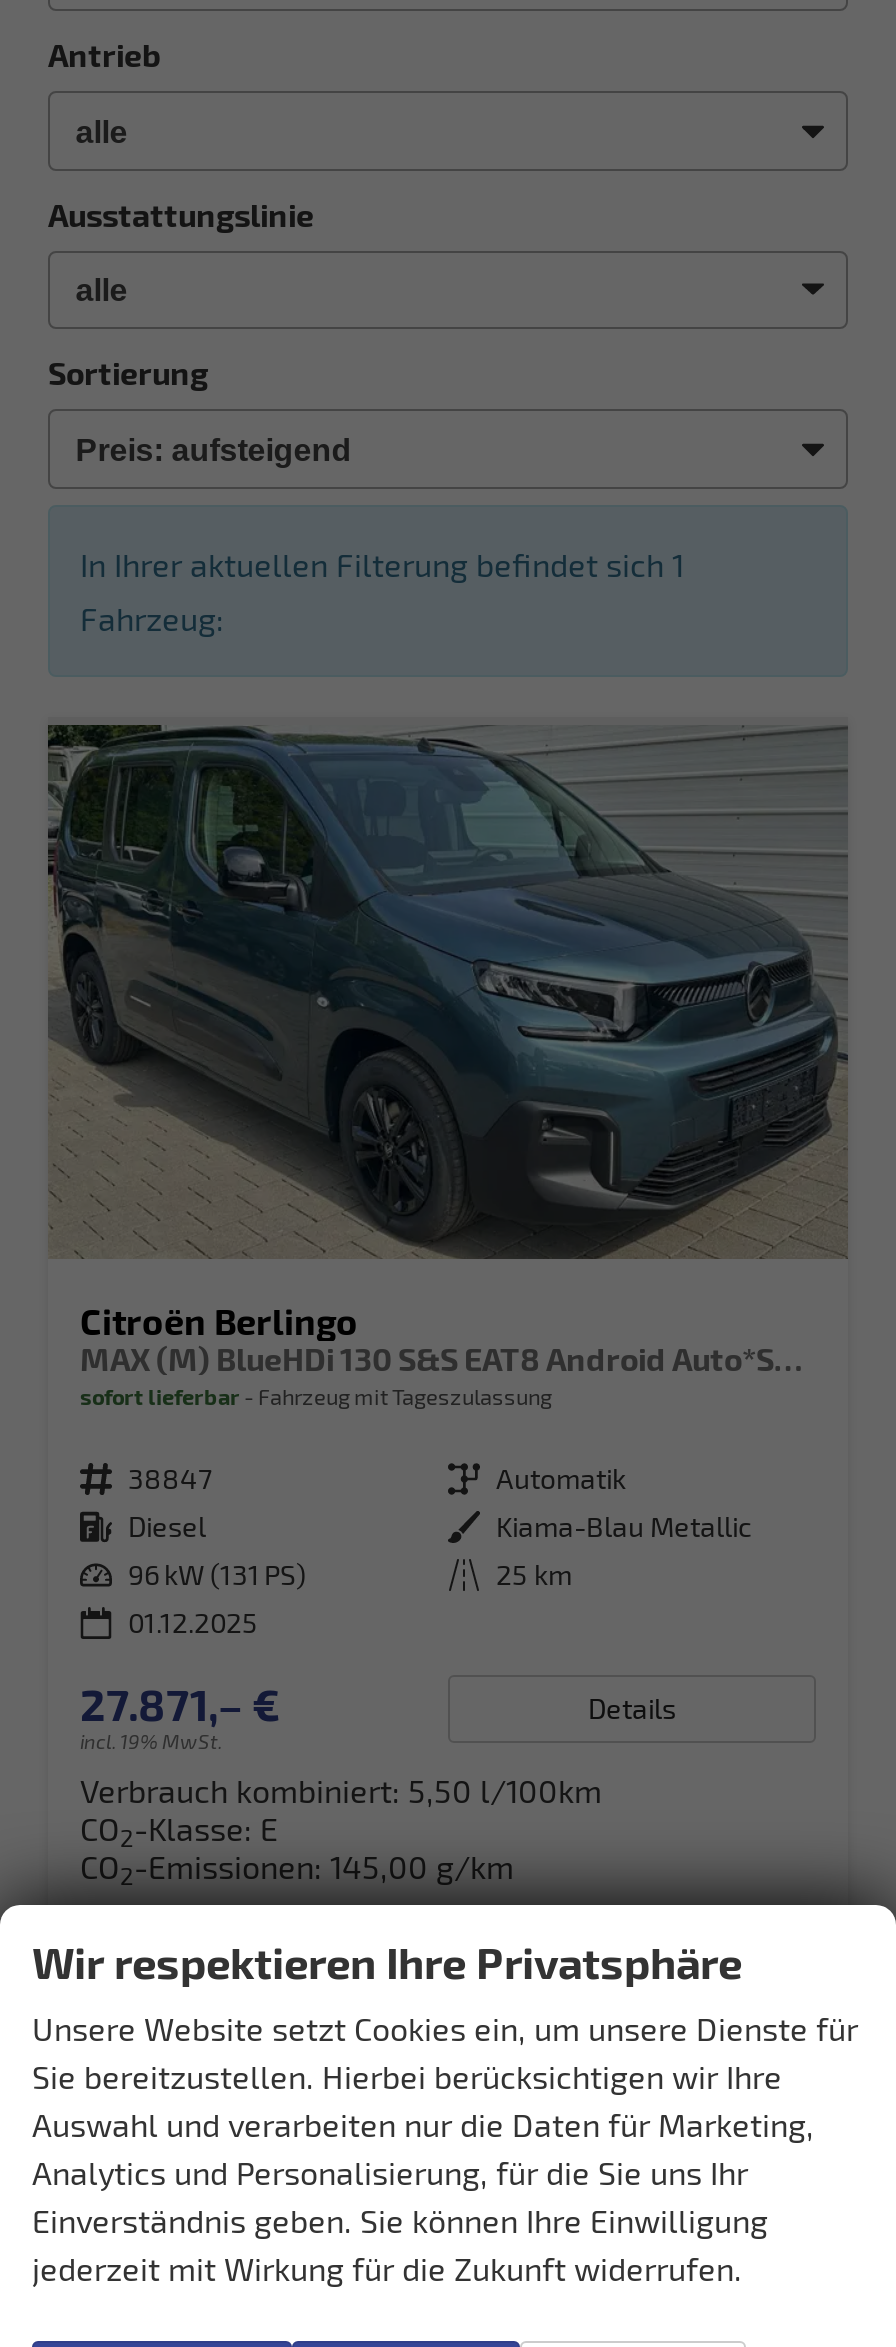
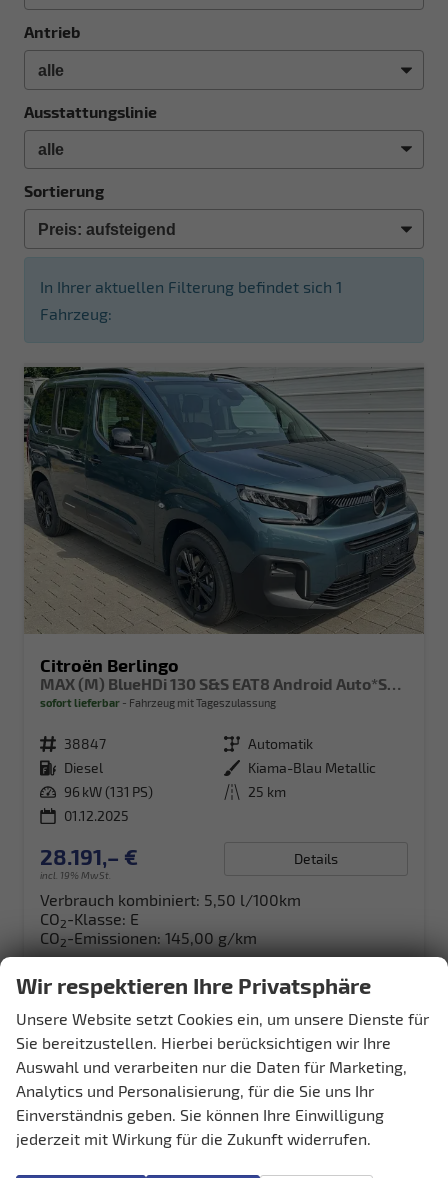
[80,1676,280,1728] 27.871,– € -> [40,843,138,869] 28.191,– €

